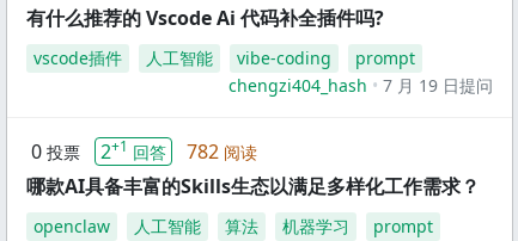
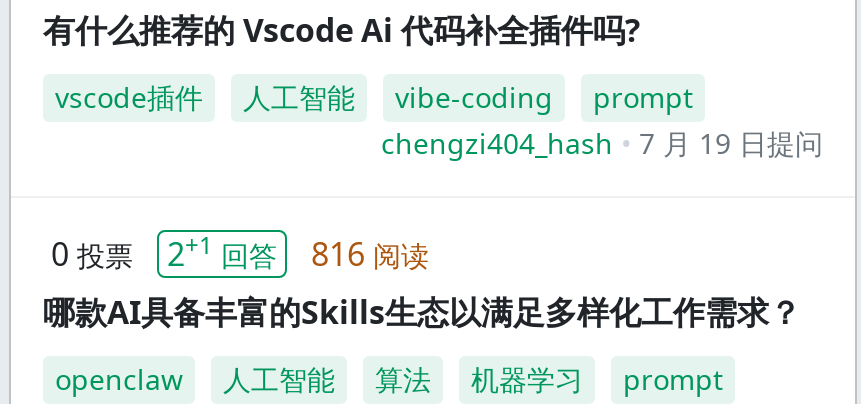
[31,136,257,165] 0 投票 2+1 回答 782 阅读 -> [51,228,429,276] 0 投票 2+1 回答 816 阅读

